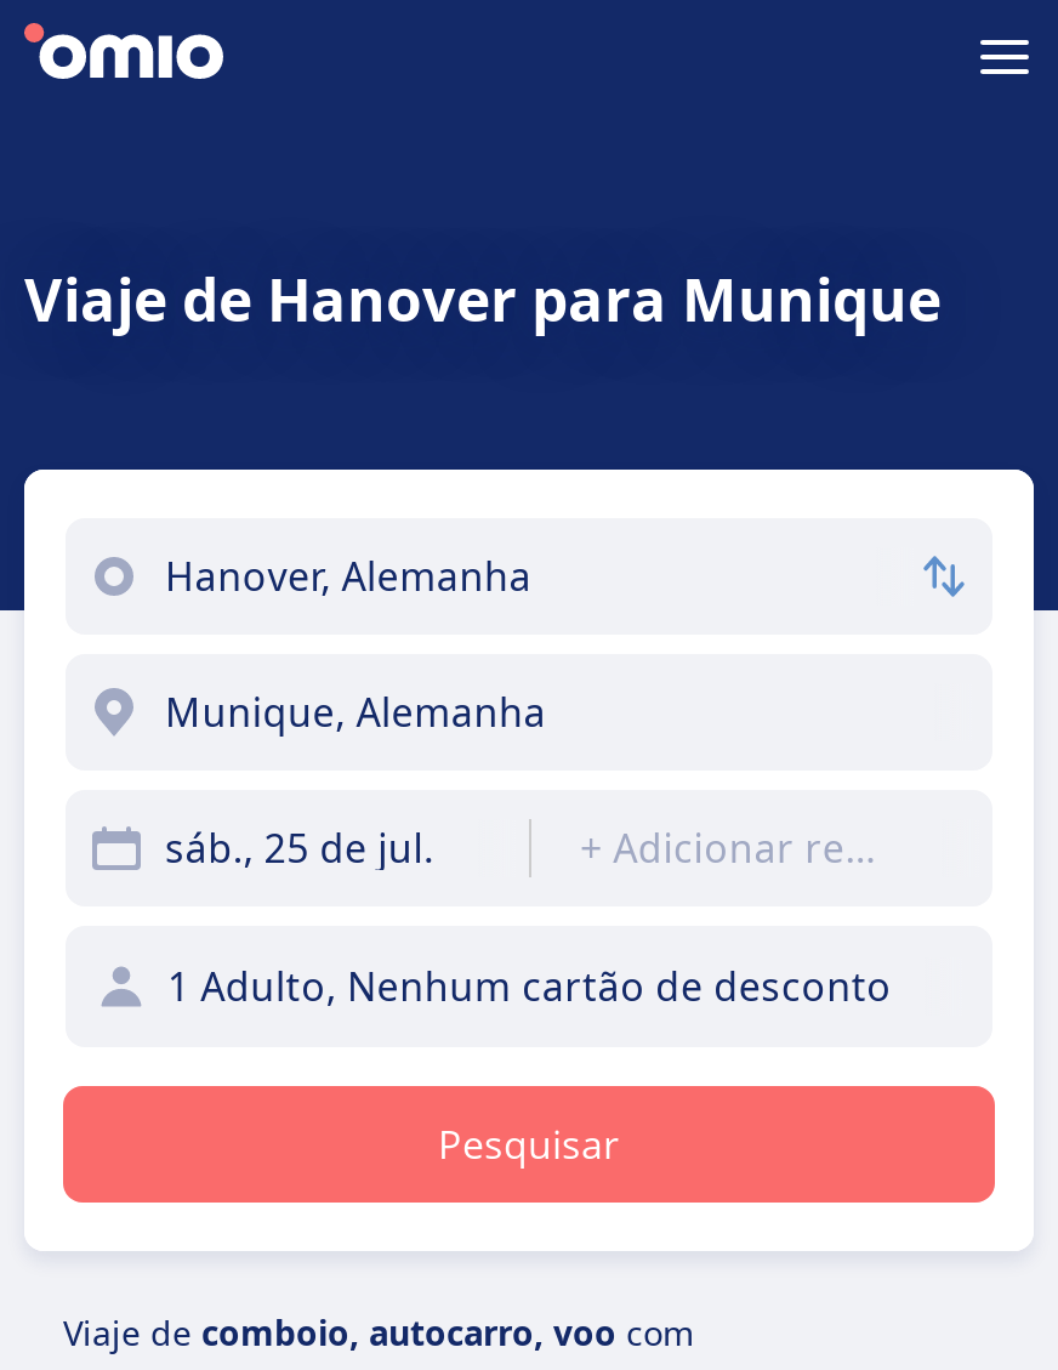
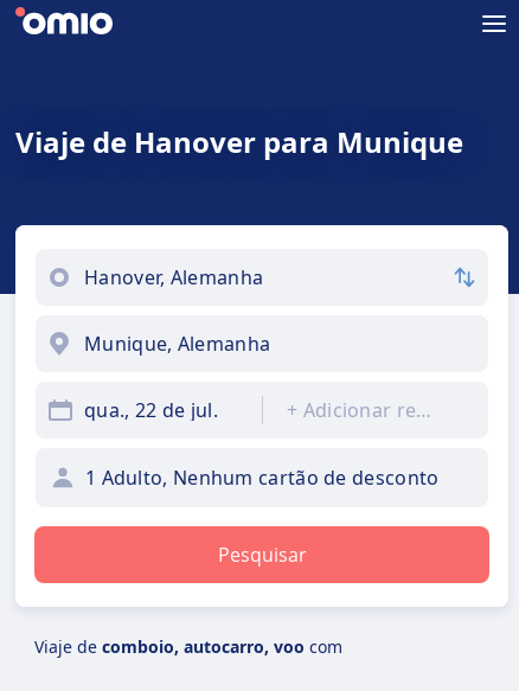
[165,822,434,875] sáb., 25 de jul. -> [84,397,218,423] qua., 22 de jul.

